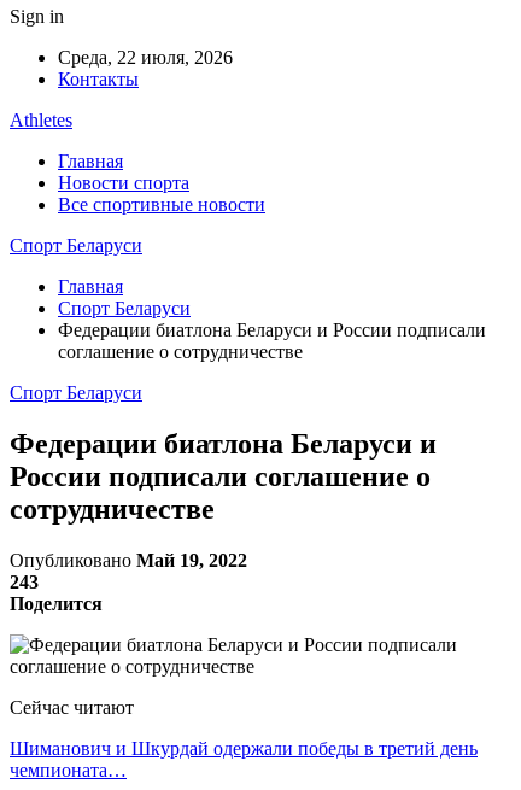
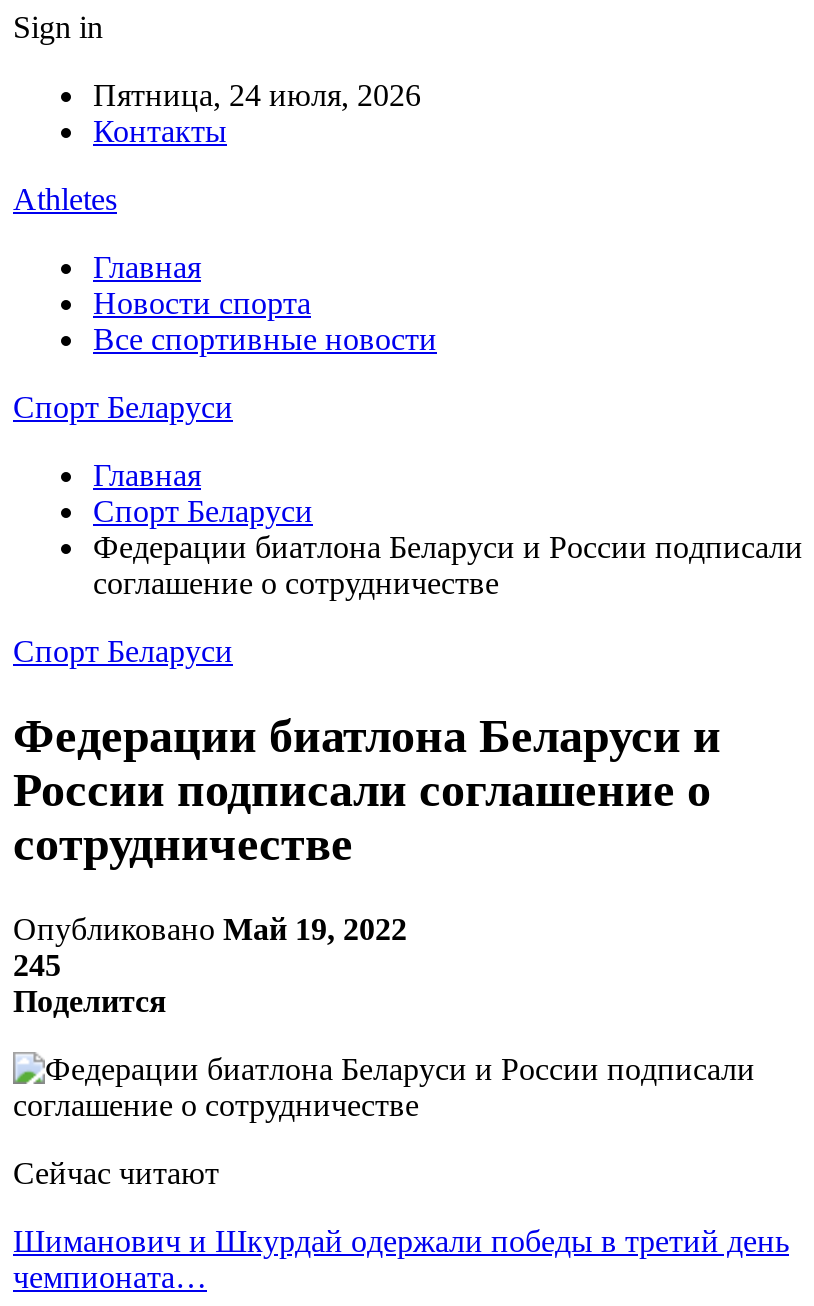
[58,47,233,68] Среда, 22 июля, 2026 -> [93,78,421,112] Пятница, 24 июля, 2026
[10,571,39,592] 243 -> [13,948,61,982] 245

